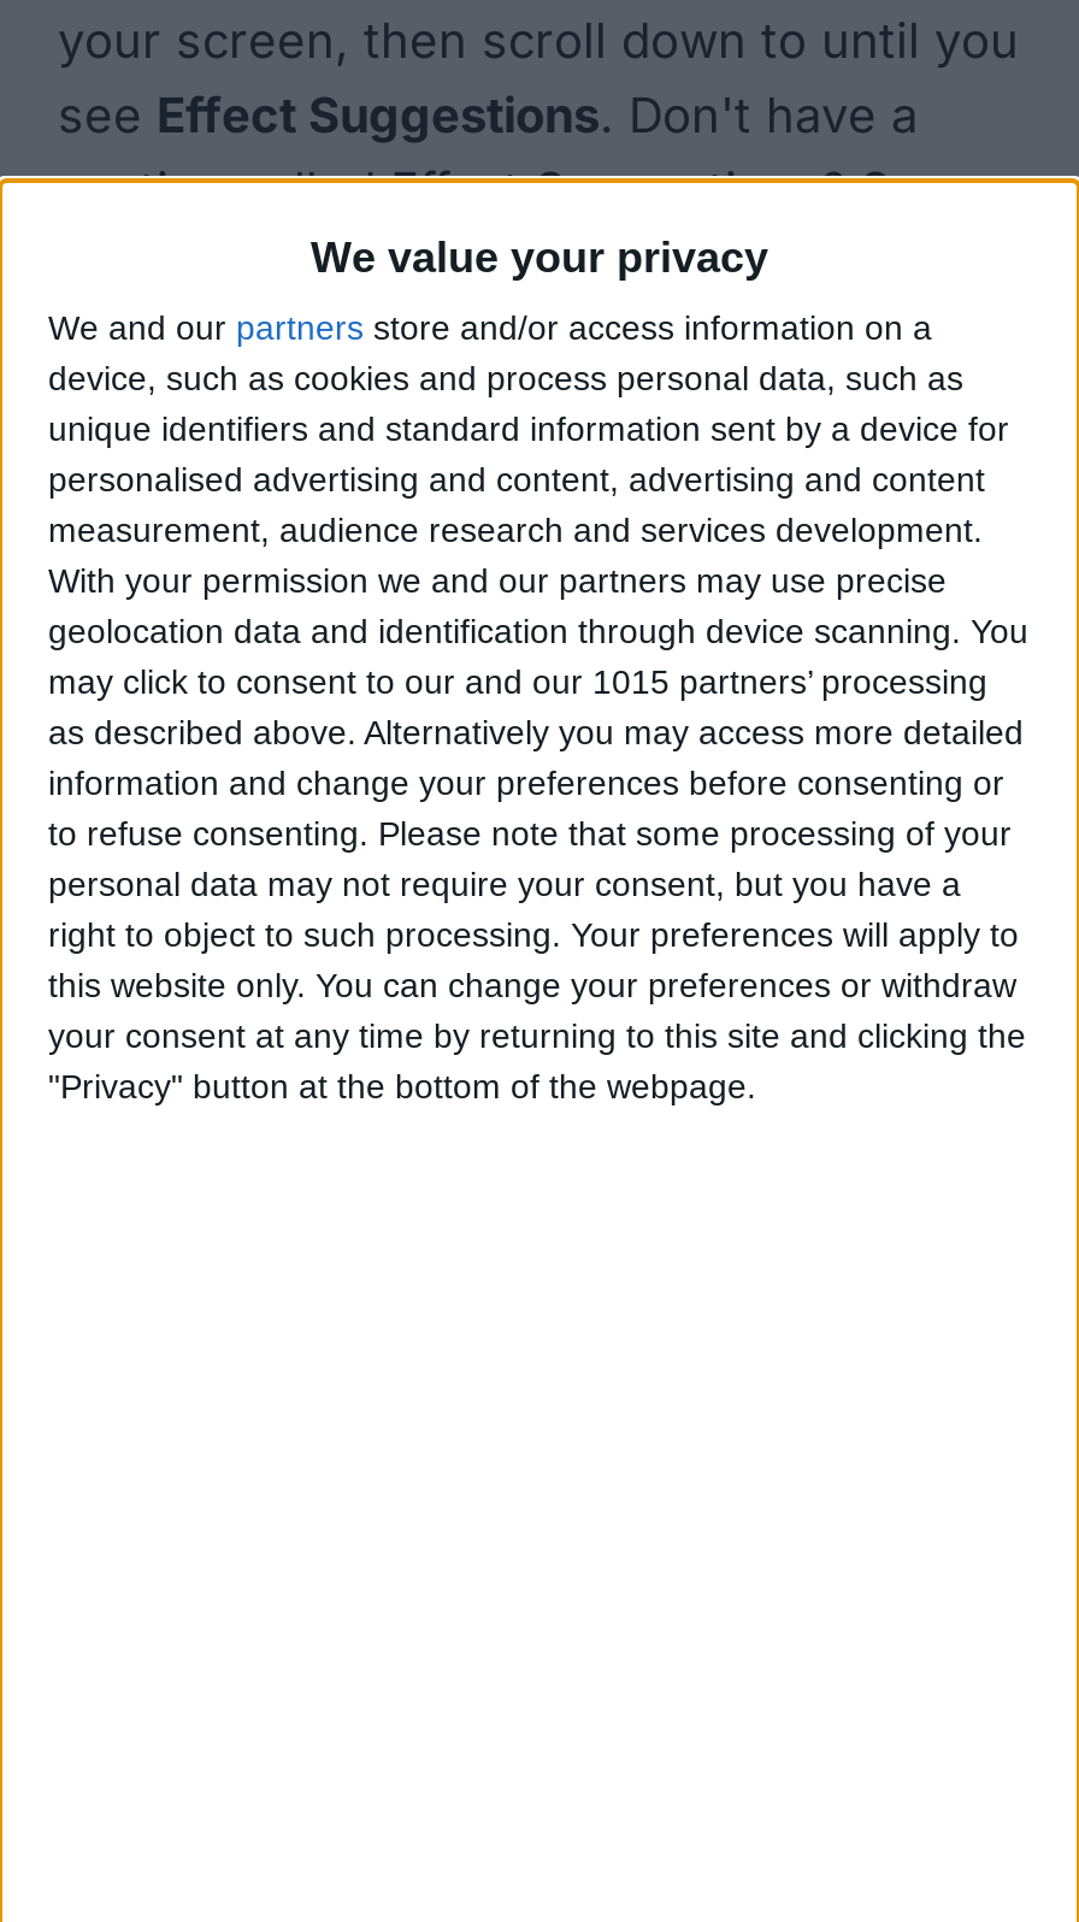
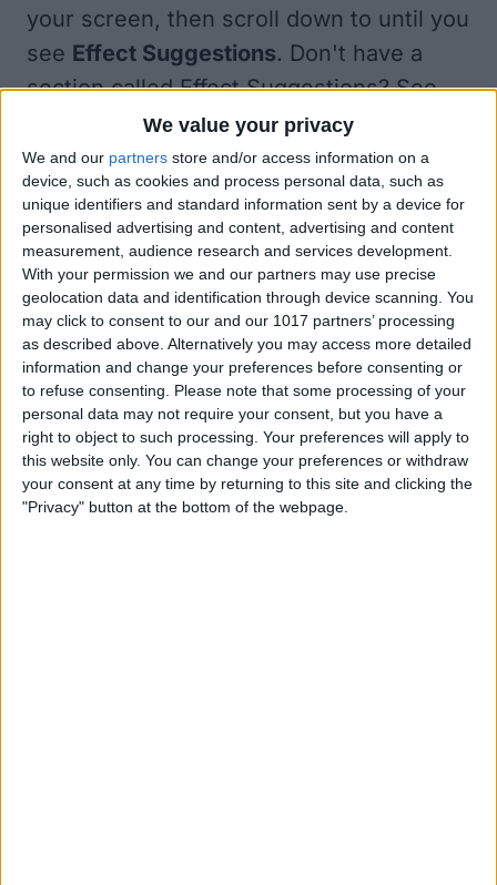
[48,661,987,700] may click to consent to our and our 1015 partners’ processing -> [22,311,455,329] may click to consent to our and our 1017 partners’ processing

